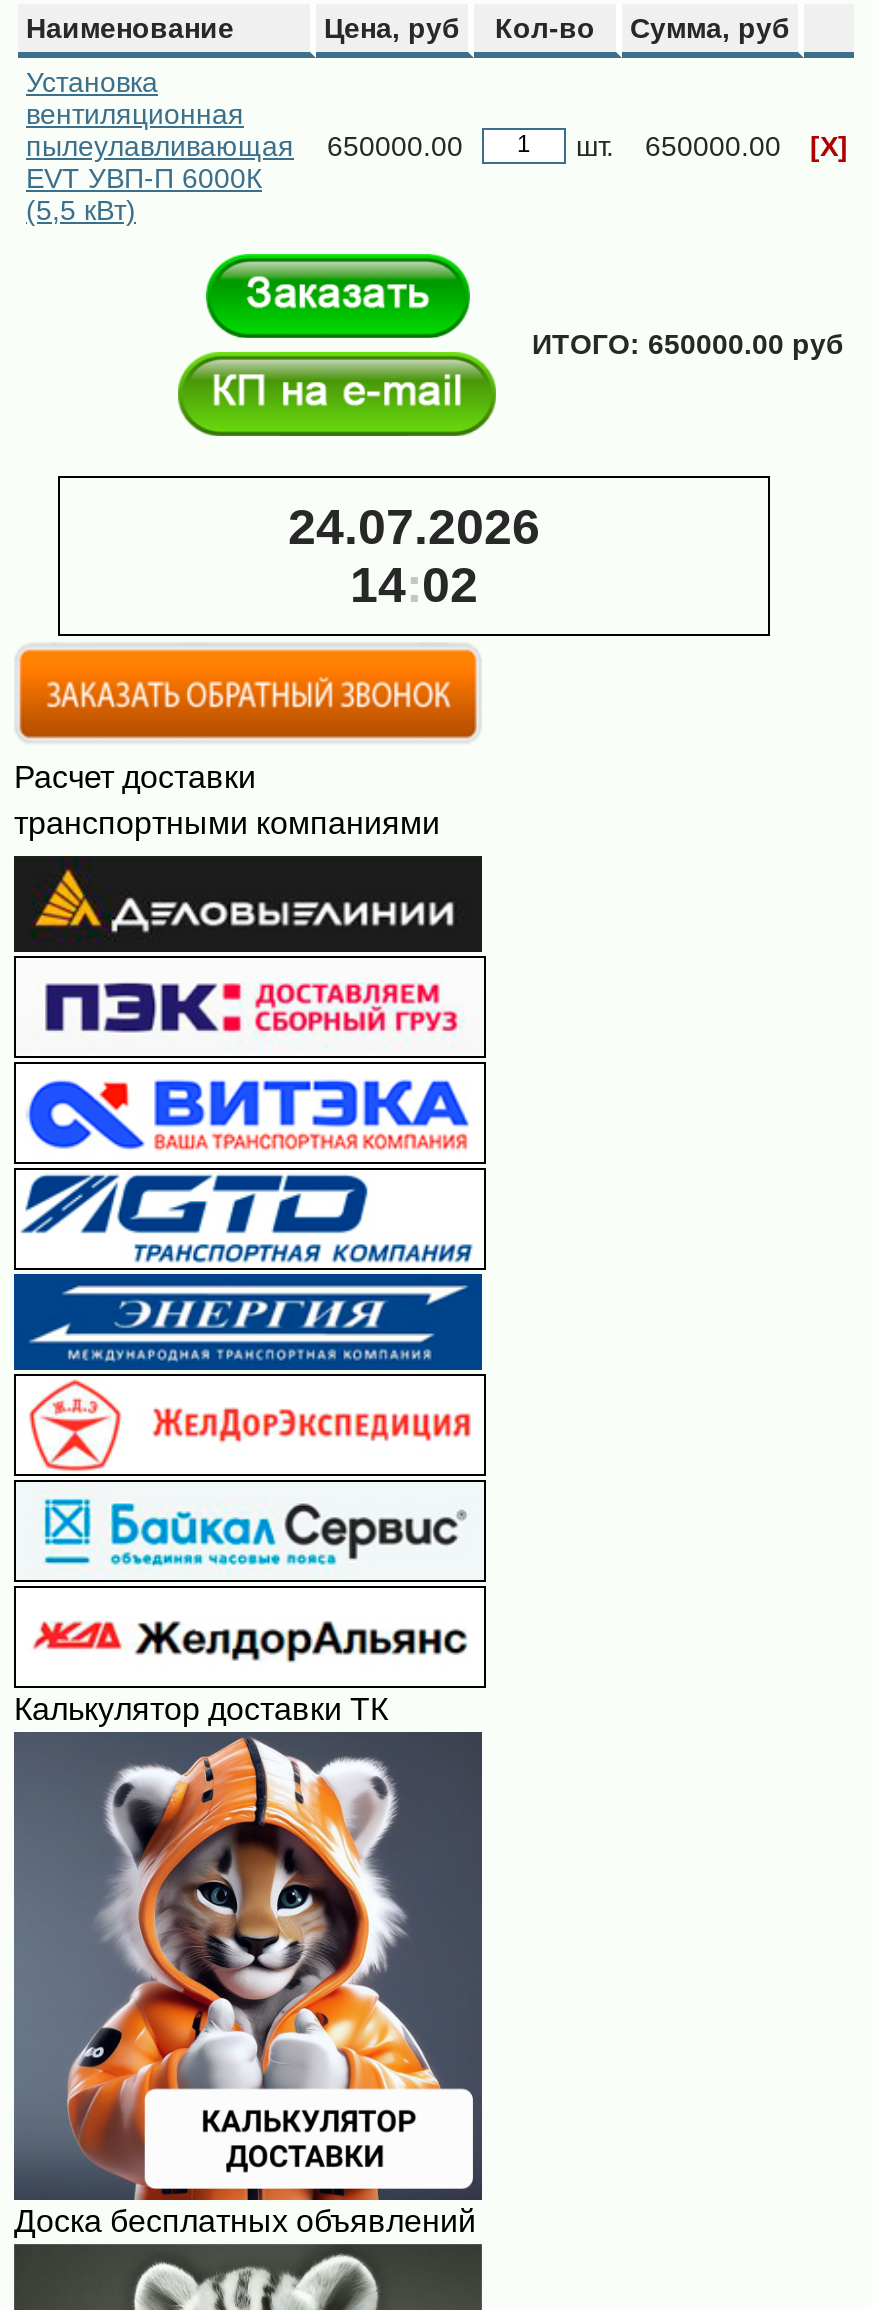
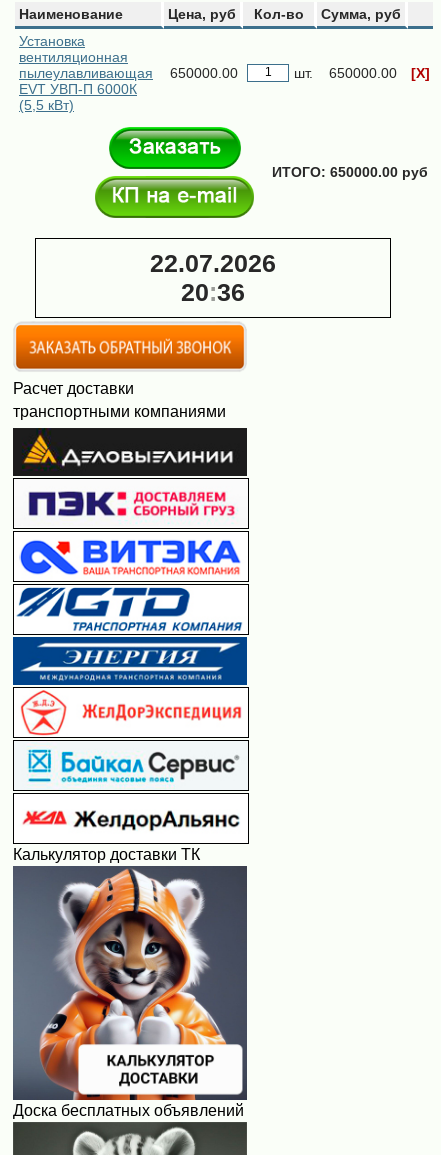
[288,498,540,554] 24.07.2026 -> [150,249,276,277] 22.07.2026
[350,556,478,612] 14: 02 -> [181,278,245,306] 20: 36

